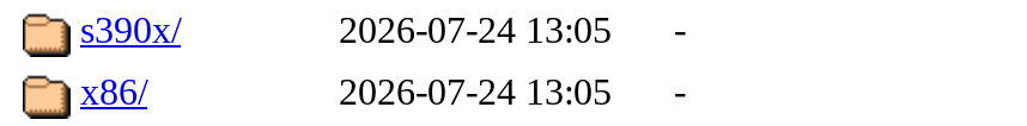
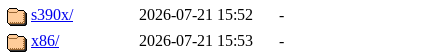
[339,10,612,51] 2026-07-24 13:05 -> [139,6,253,23] 2026-07-21 15:52
[339,72,612,113] 2026-07-24 13:05 -> [139,32,253,49] 2026-07-21 15:53

